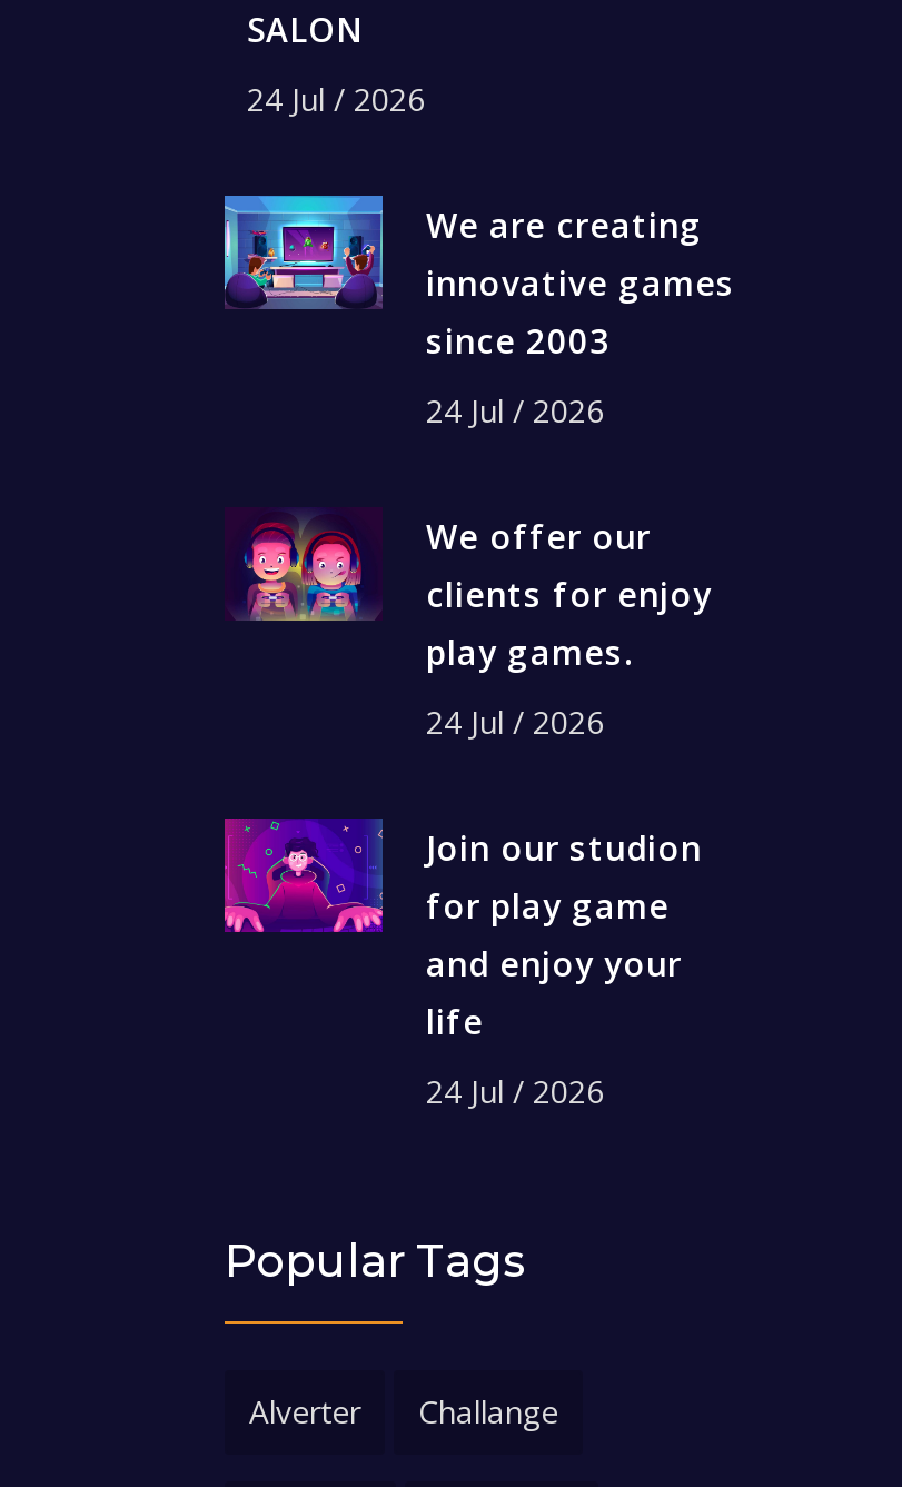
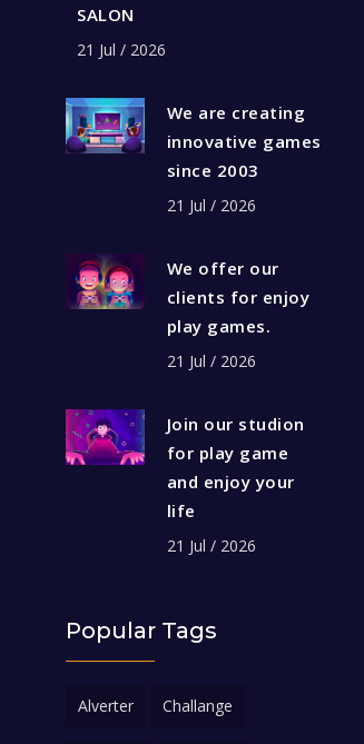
[247,78,425,120] 24 Jul / 2026 -> [77,39,166,60] 21 Jul / 2026
[426,389,604,432] 24 Jul / 2026 -> [166,195,255,216] 21 Jul / 2026
[426,701,604,743] 24 Jul / 2026 -> [166,350,255,371] 21 Jul / 2026
[426,1070,604,1112] 24 Jul / 2026 -> [166,535,255,556] 21 Jul / 2026

